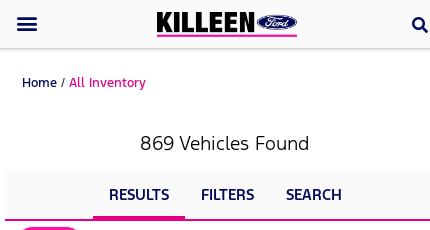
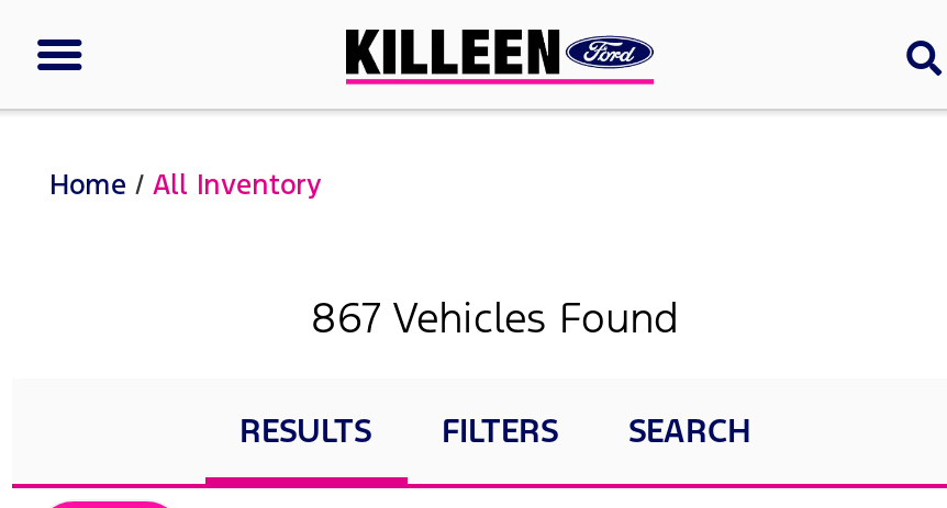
[140,131,310,155] 869 Vehicles Found -> [311,291,680,343] 867 Vehicles Found

